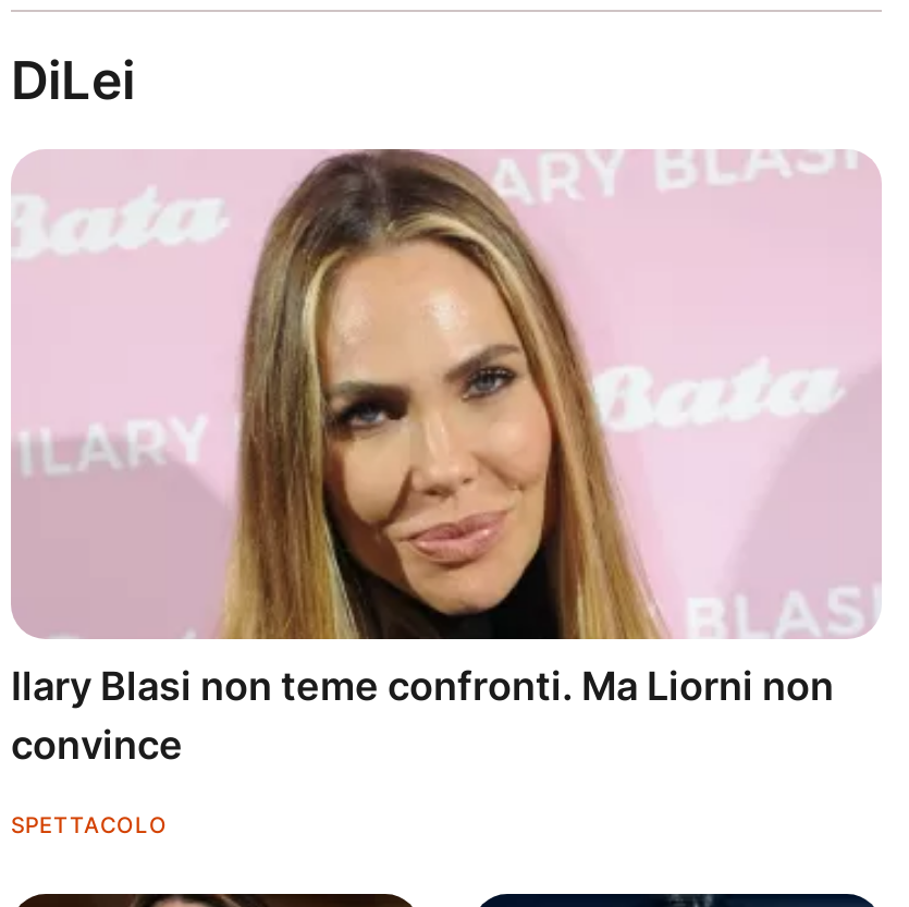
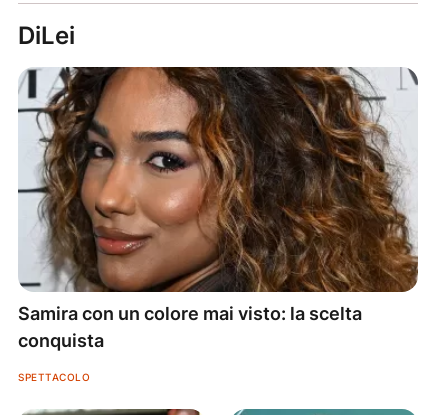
[11,149,882,767] [image] | Ilary Blasi non teme confronti. Ma Liorni non | convince -> [17,66,419,350] [image] | Samira con un colore mai visto: la scelta | conquista

